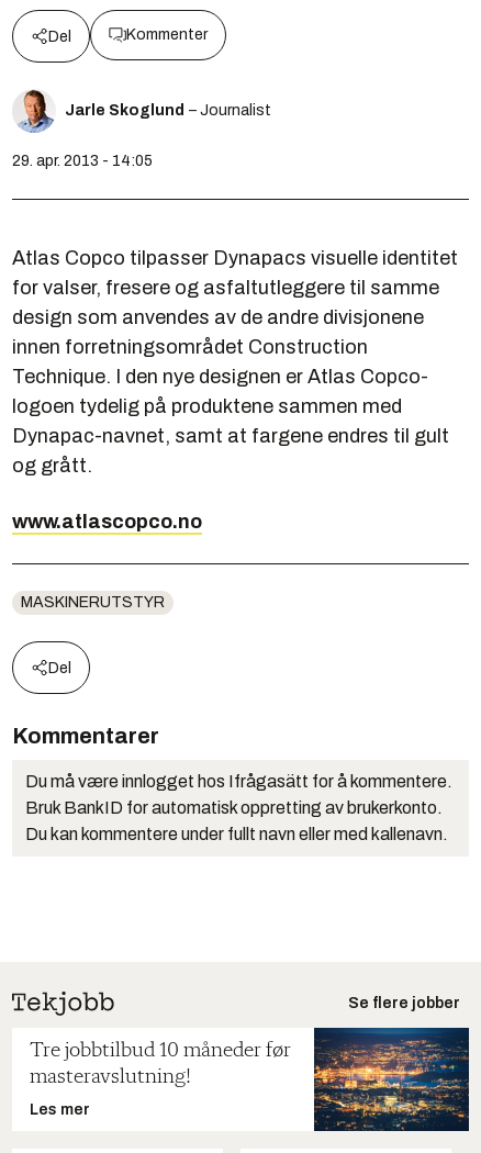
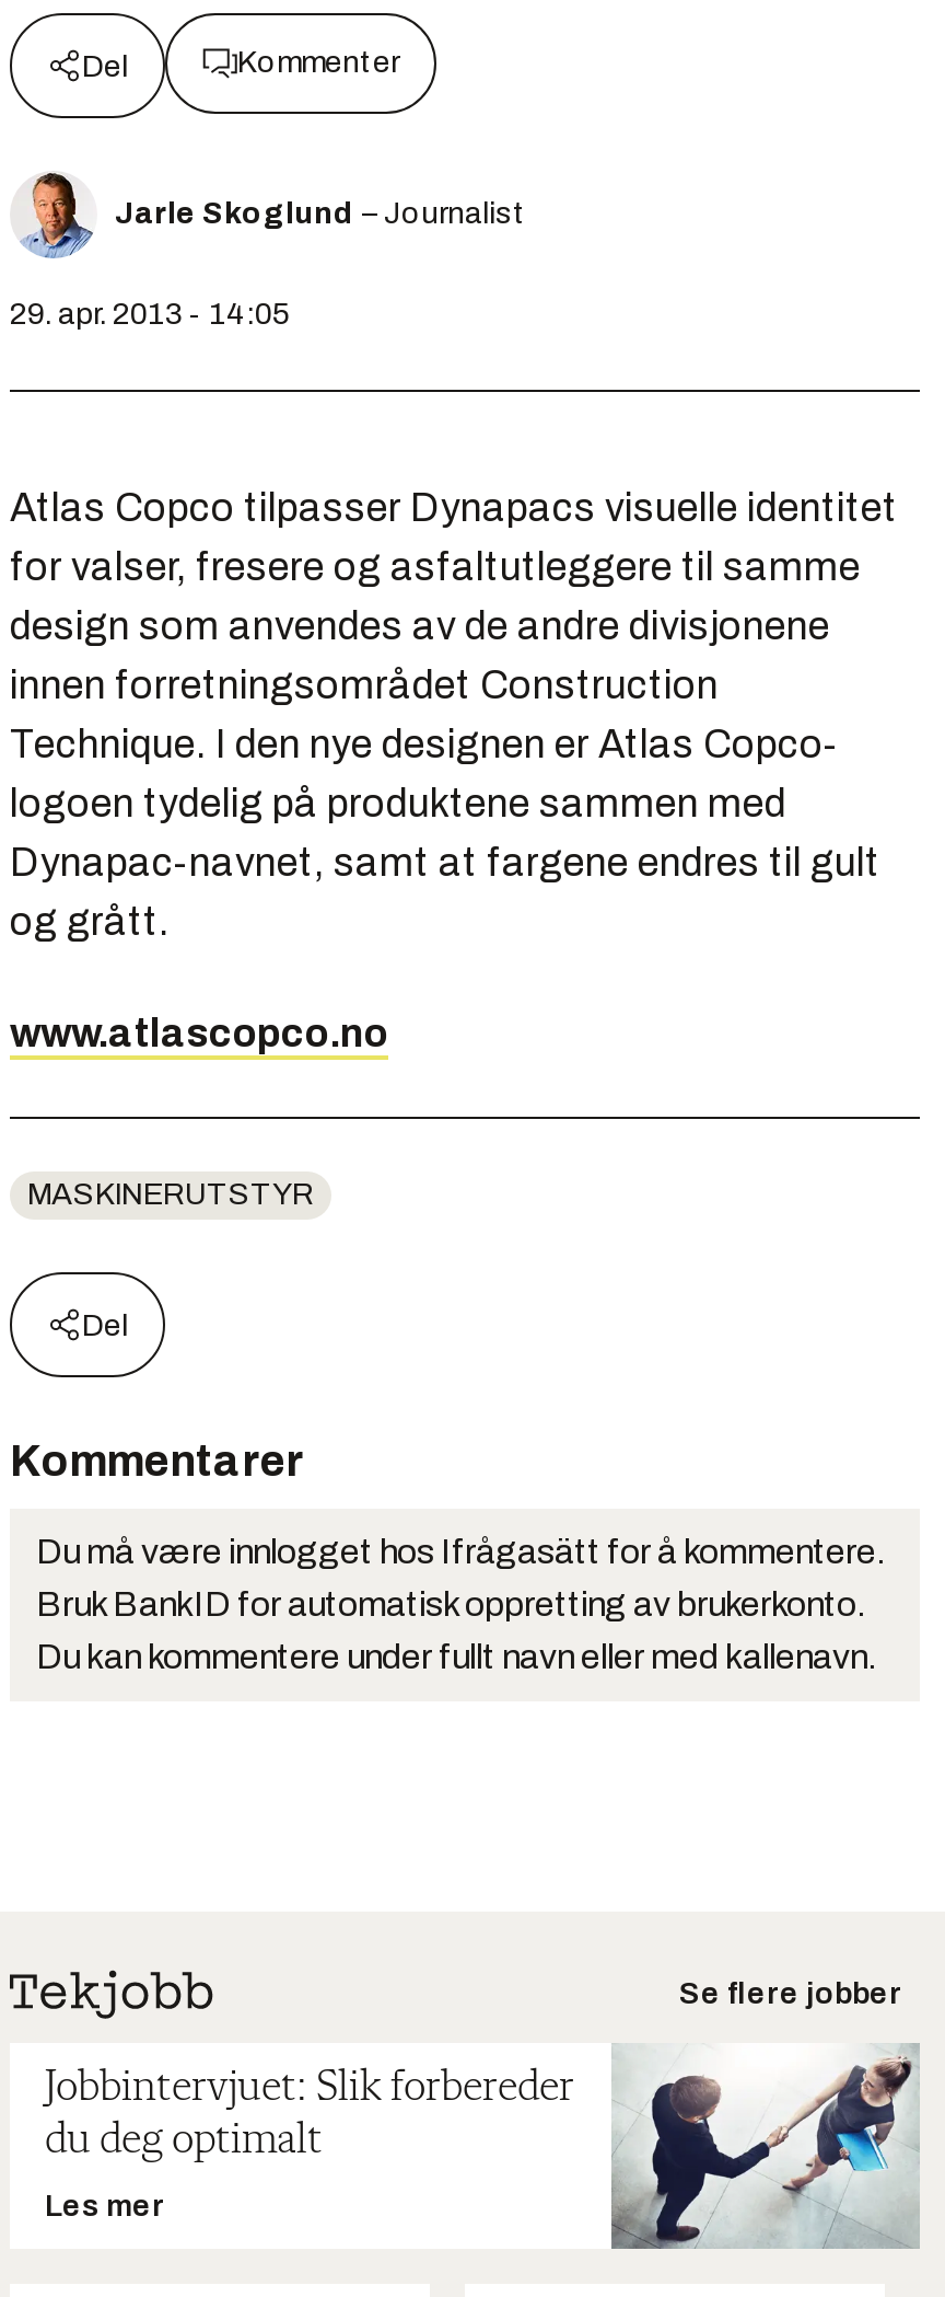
[30,1027,470,1132] [image] | Tre jobbtilbud 10 måneder før | masteravslutning! -> [45,2043,920,2251] [image] | Jobbintervjuet: Slik forbereder | du deg optimalt

